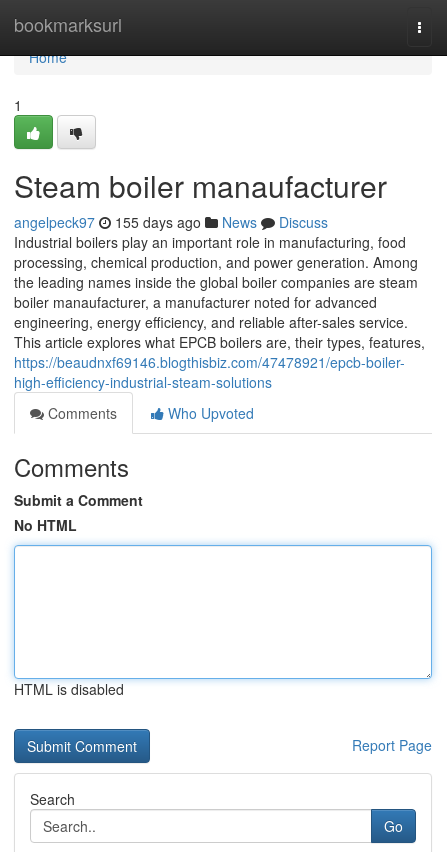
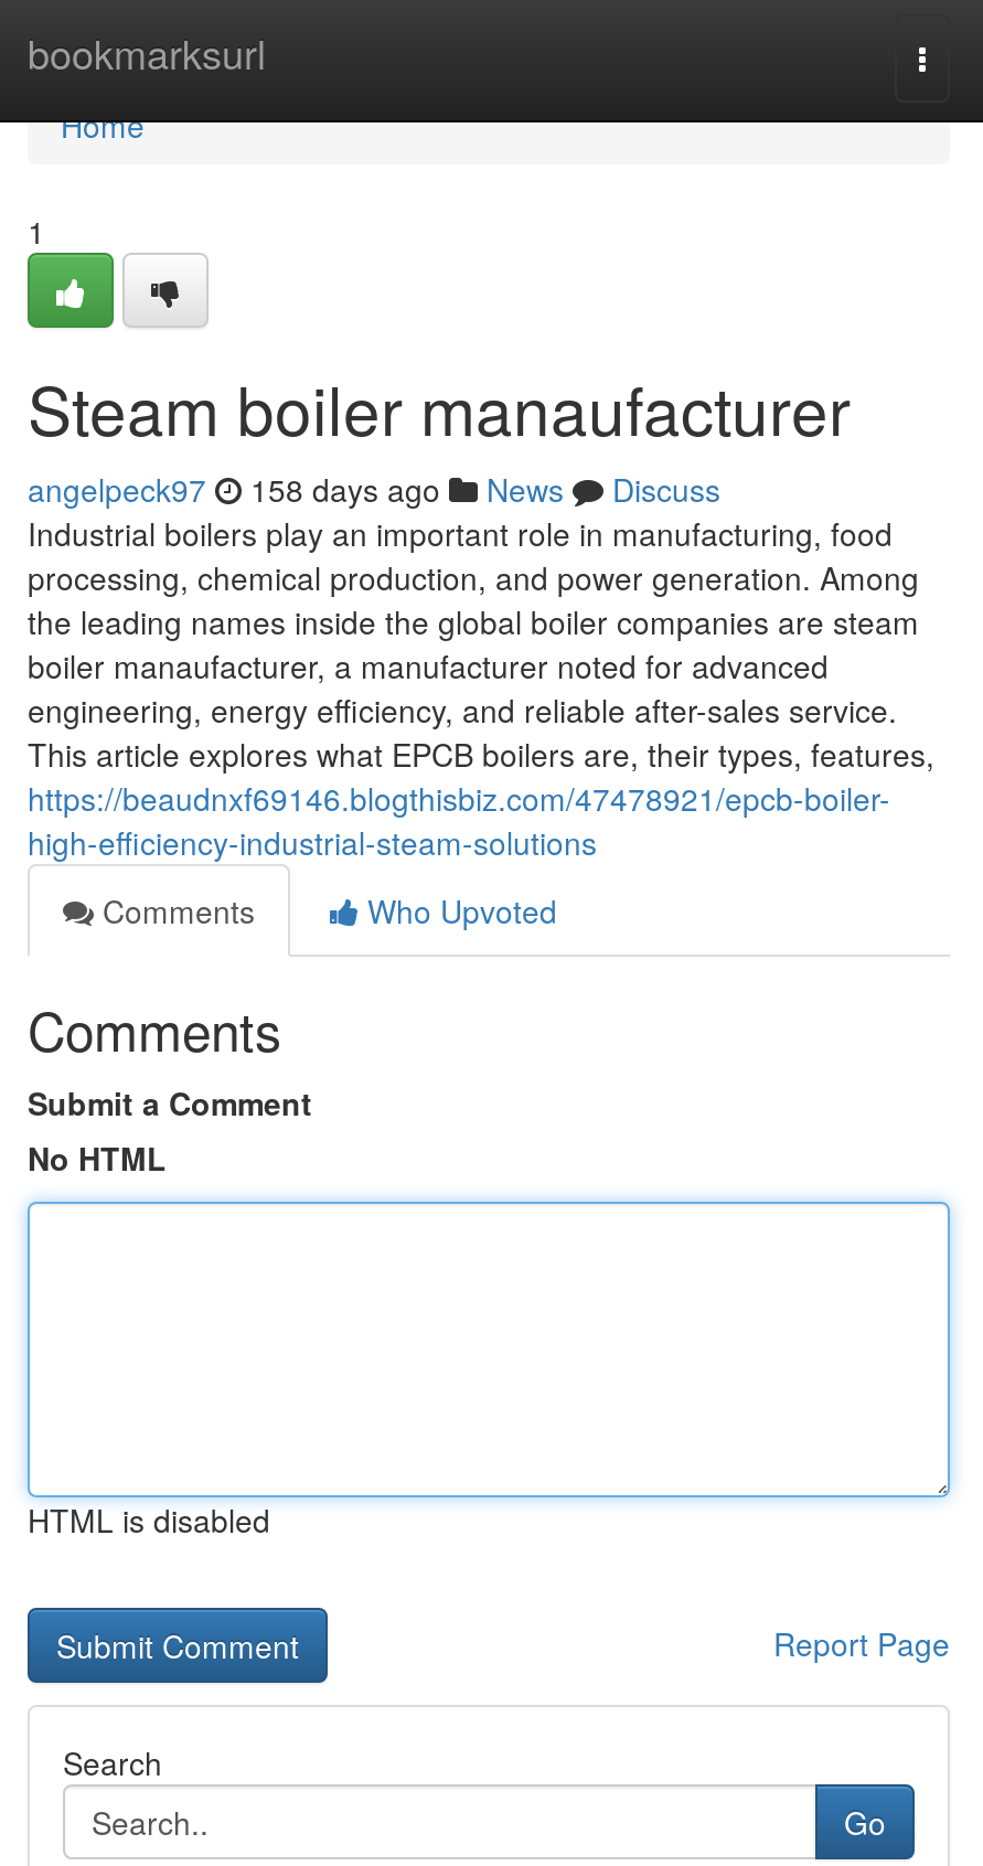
[14,212,328,232] angelpeck97 155 days ago News Discuss -> [28,467,720,511] angelpeck97 158 days ago News Discuss

